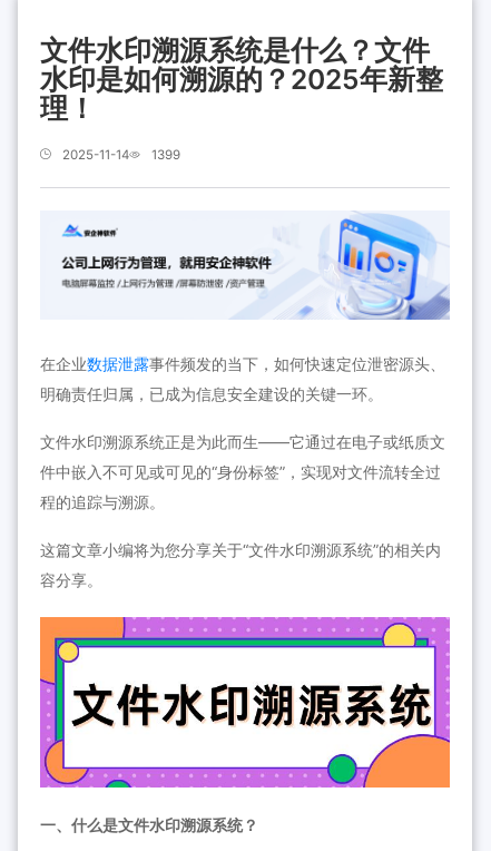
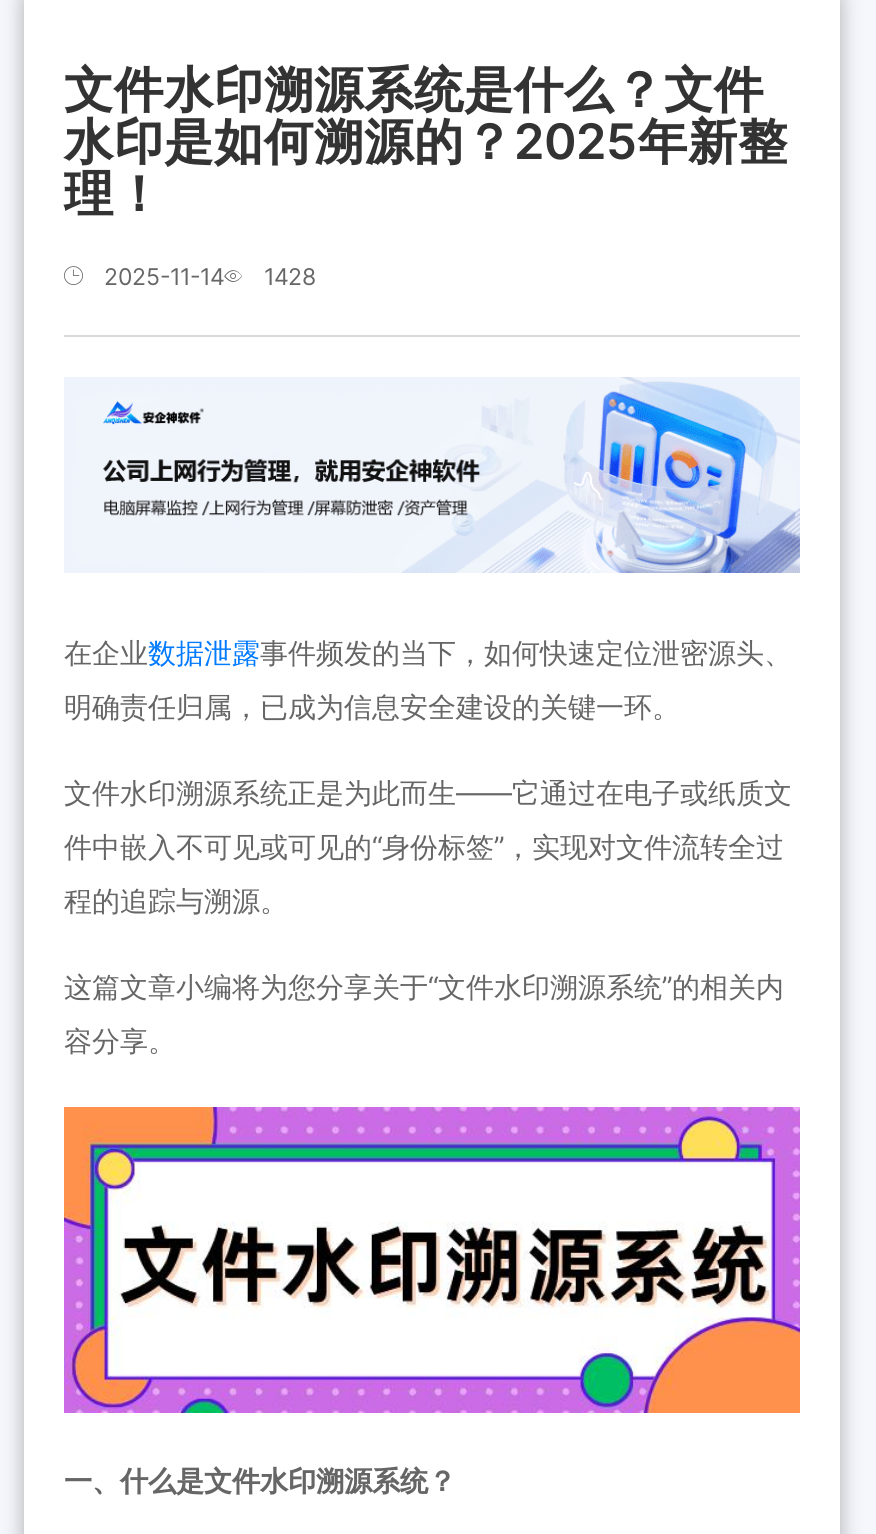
[62,147,180,163] 2025-11-14 1399 -> [104,263,316,291] 2025-11-14 1428

